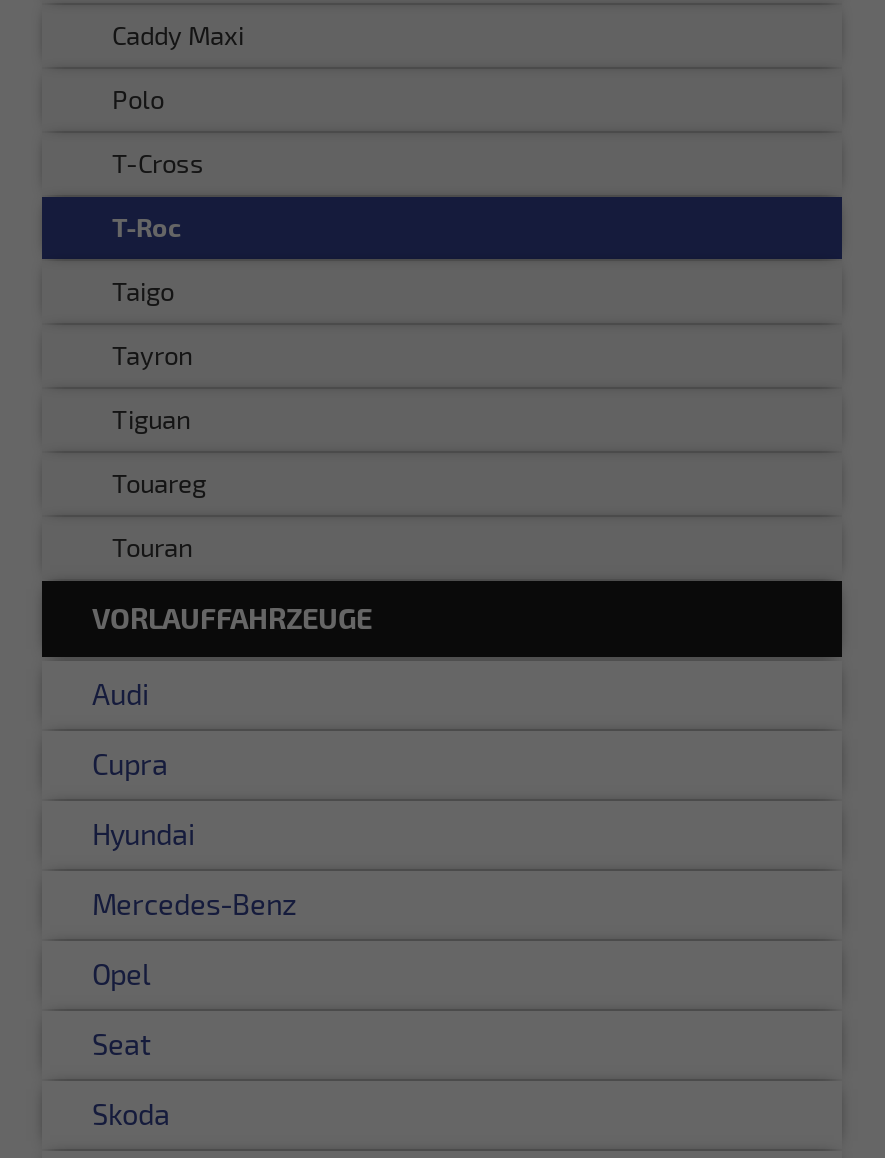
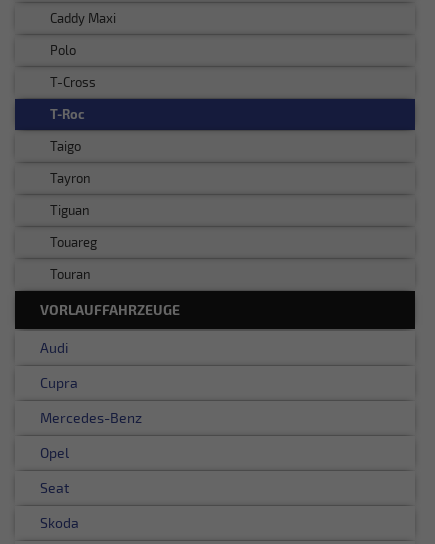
[92,817,194,851] Hyundai -> none

